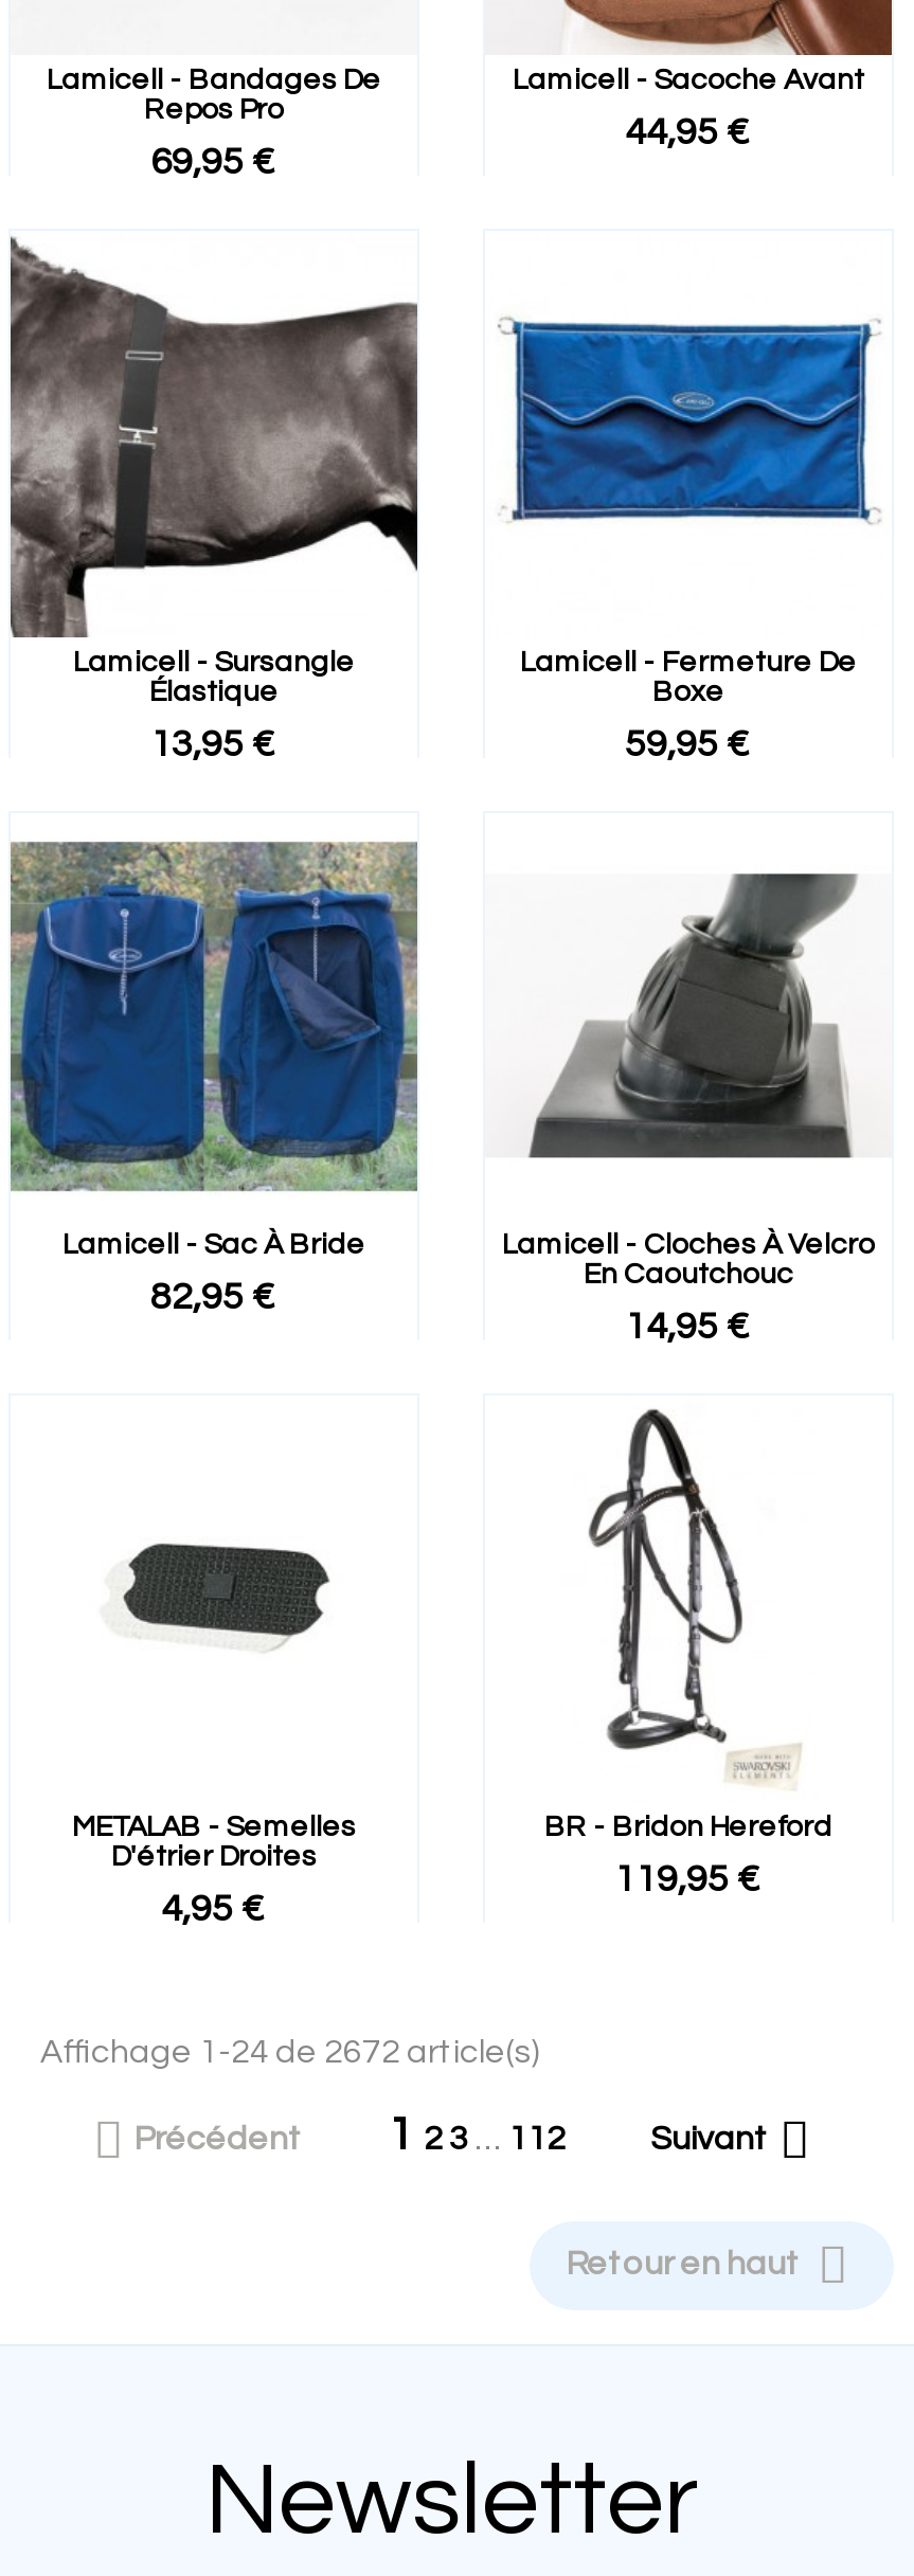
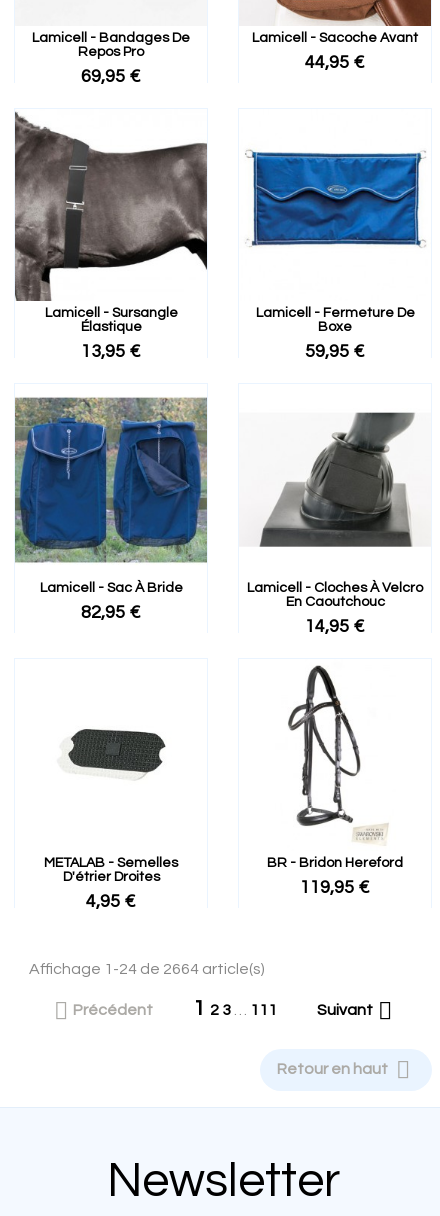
[40,2035,540,2069] Affichage 1-24 de 2672 article(s) -> [29,961,265,977] Affichage 1-24 de 2664 article(s)
[388,2111,566,2160] 1 23 … 112 -> [193,997,277,1020] 1 23 … 111

